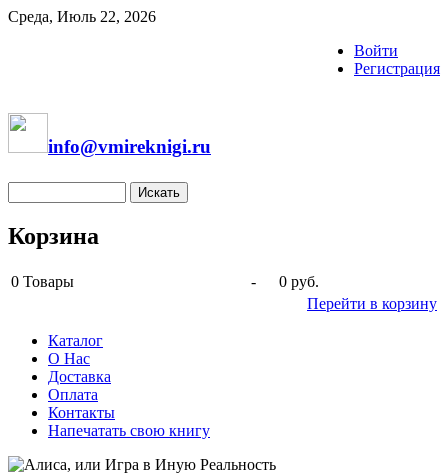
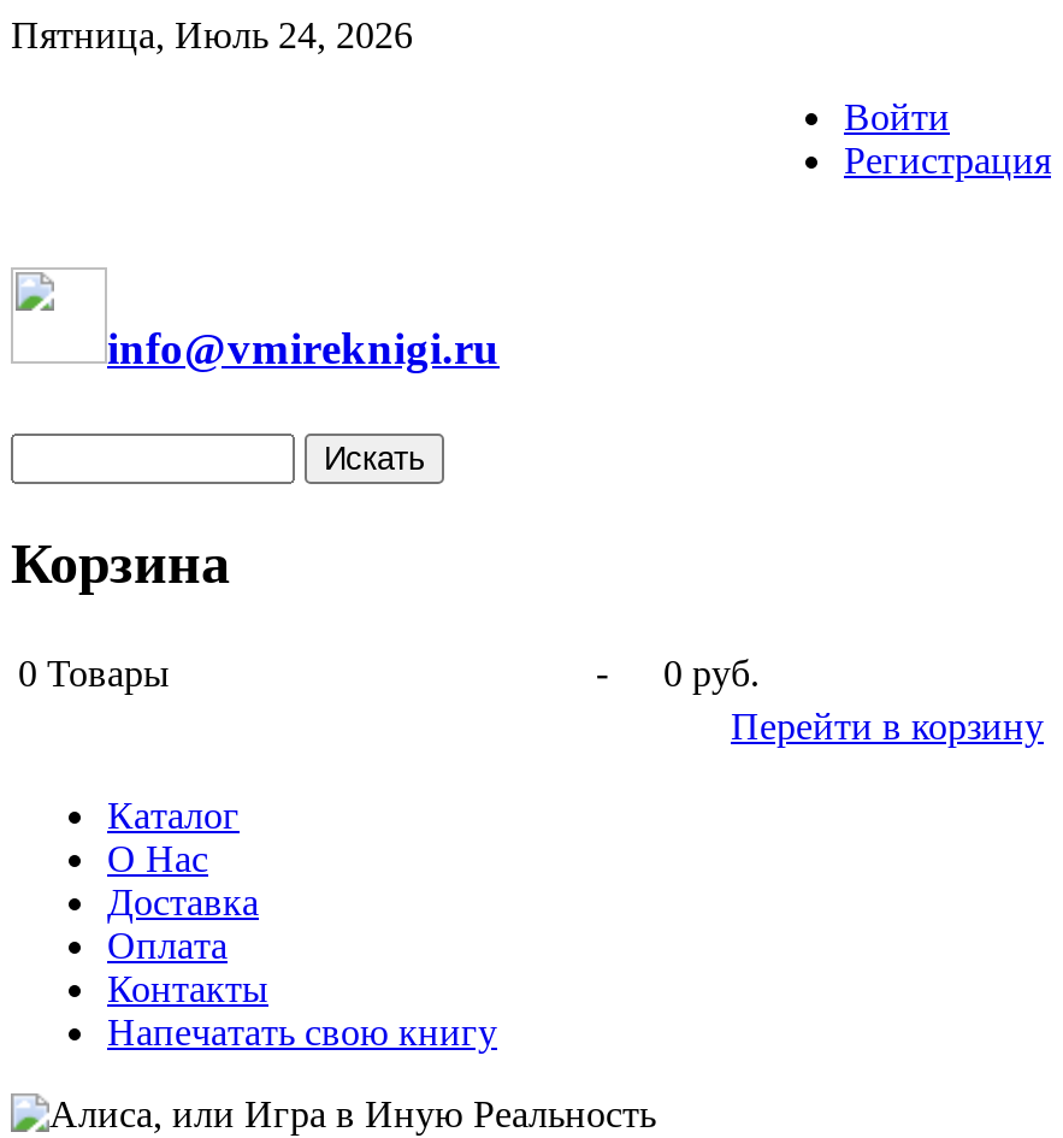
[8,8,156,25] Среда, Июль 22, 2026 -> [11,14,413,55] Пятница, Июль 24, 2026

